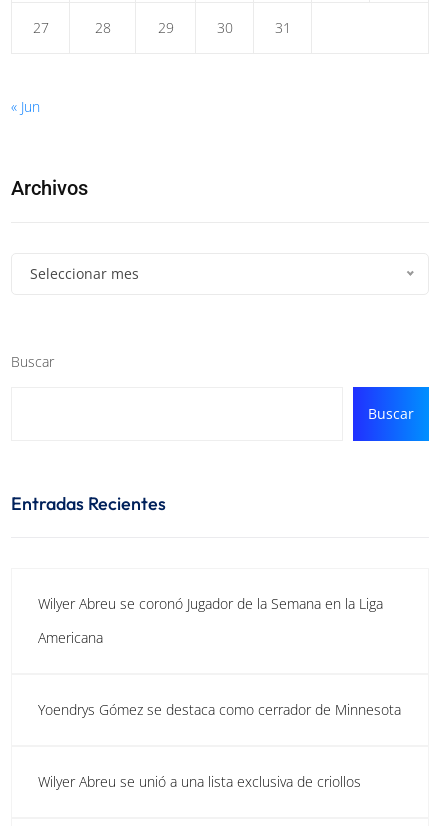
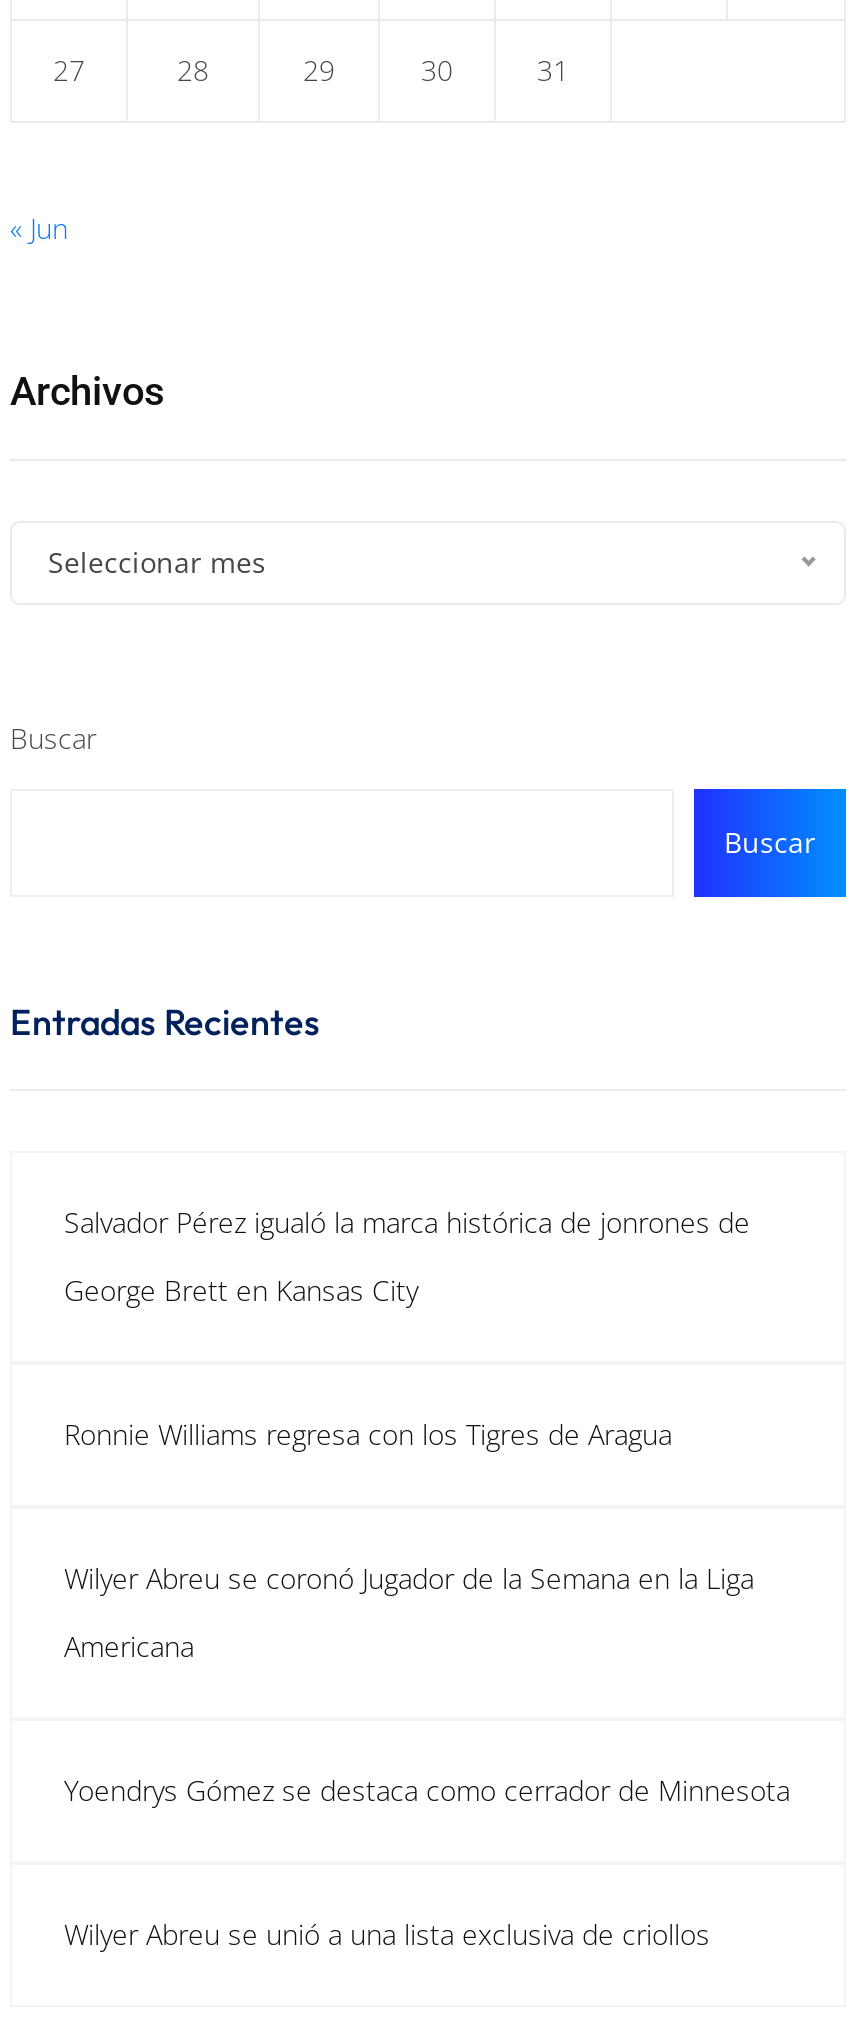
none -> [64,1202,750,1308] Salvador Pérez igualó la marca histórica de jonrones de | George Brett en Kansas City
none -> [64,1414,672,1452] Ronnie Williams regresa con los Tigres de Aragua

